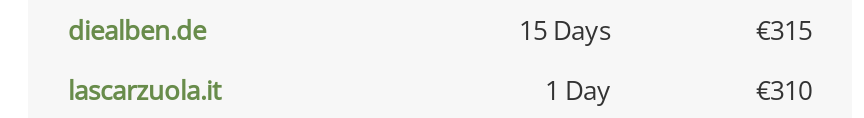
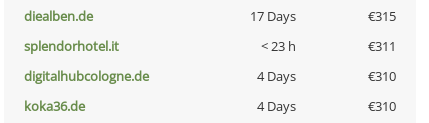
[519,12,611,48] 15 Days -> [249,7,295,25] 17 Days
[68,72,611,108] lascarzuola.it | 1 Day -> [24,37,396,115] splendorhotel.it | < 23 h | €311 | digitalhubcologne.de | 4 Days | €310 | koka36.de | 4 Days

